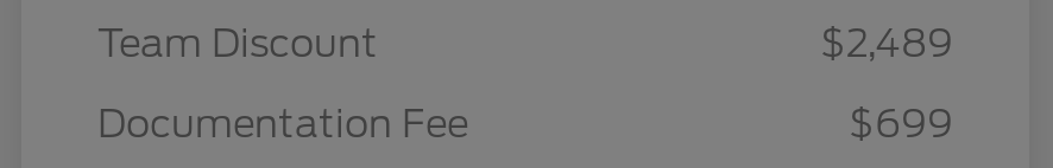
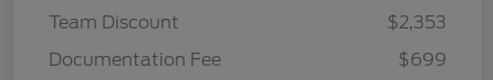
[820,21,953,66] $2,489 -> [387,12,447,33] $2,353

